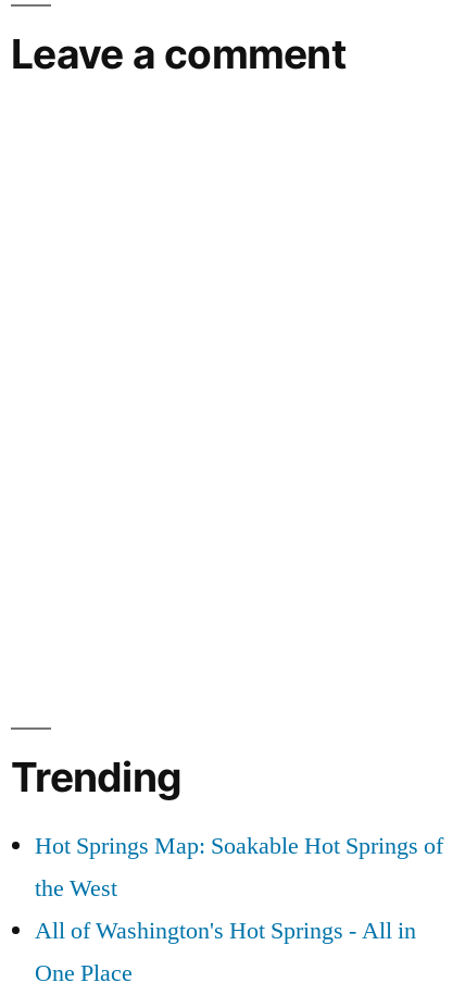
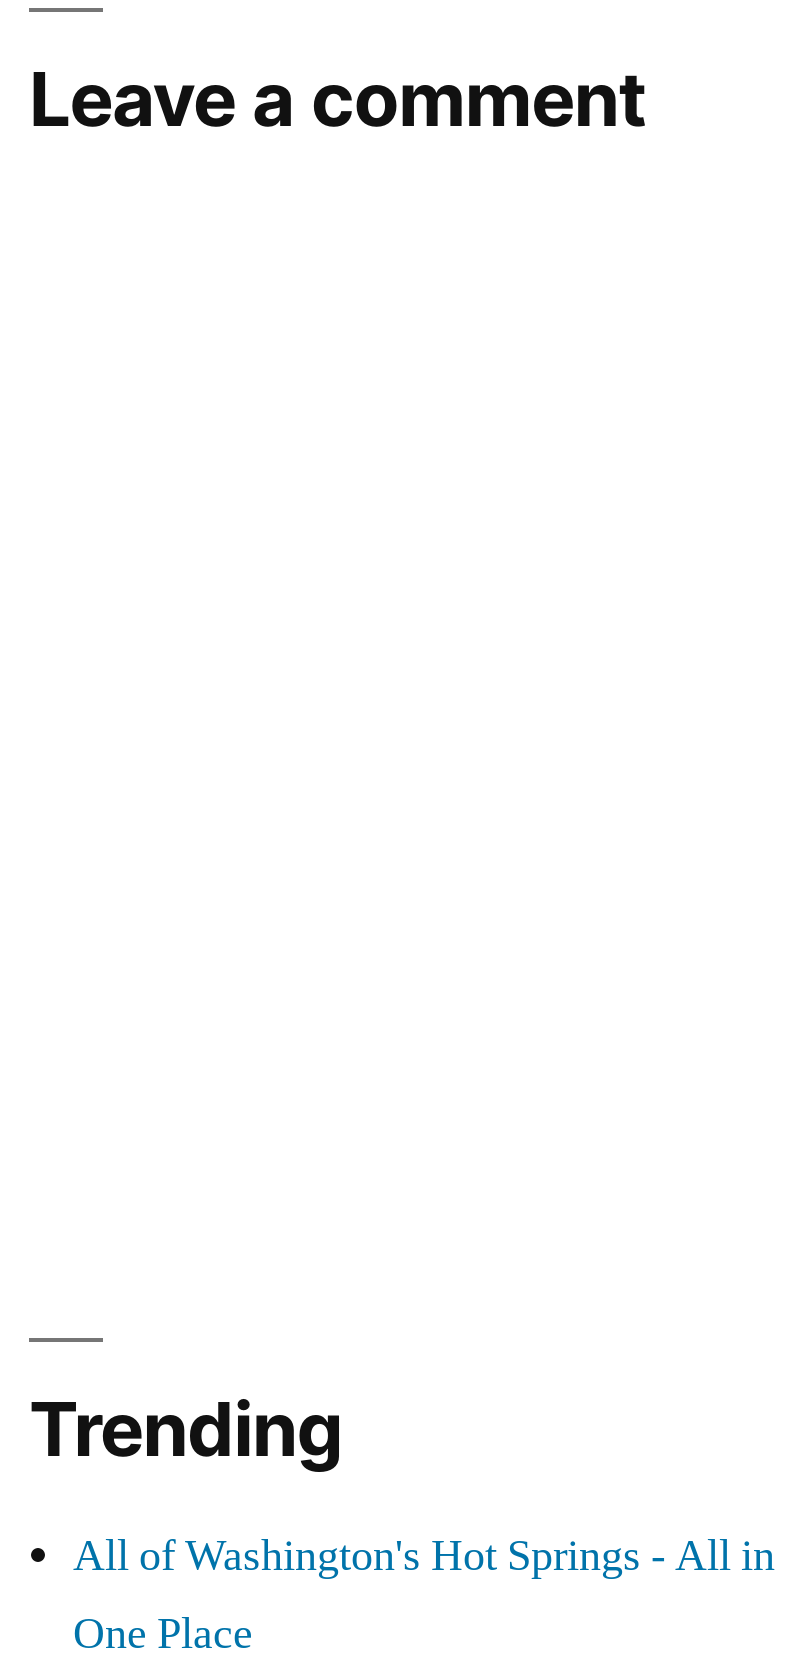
[35,831,443,904] Hot Springs Map: Soakable Hot Springs of | the West -> none

